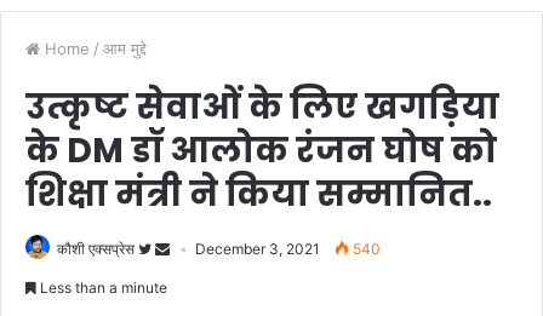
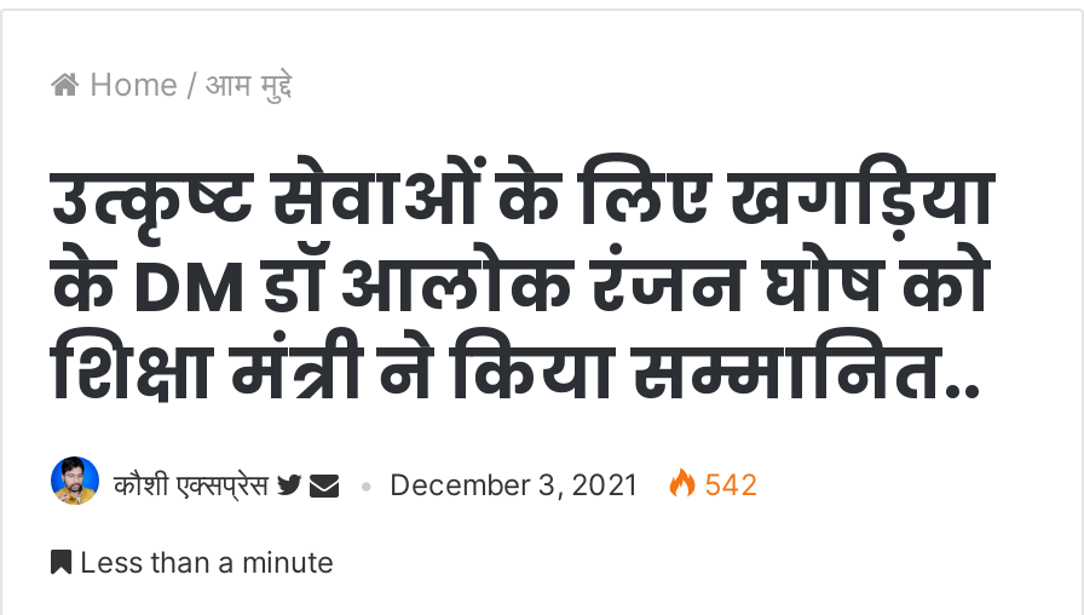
[195,240,381,258] December 3, 2021 540 -> [390,466,757,502] December 3, 2021 542

